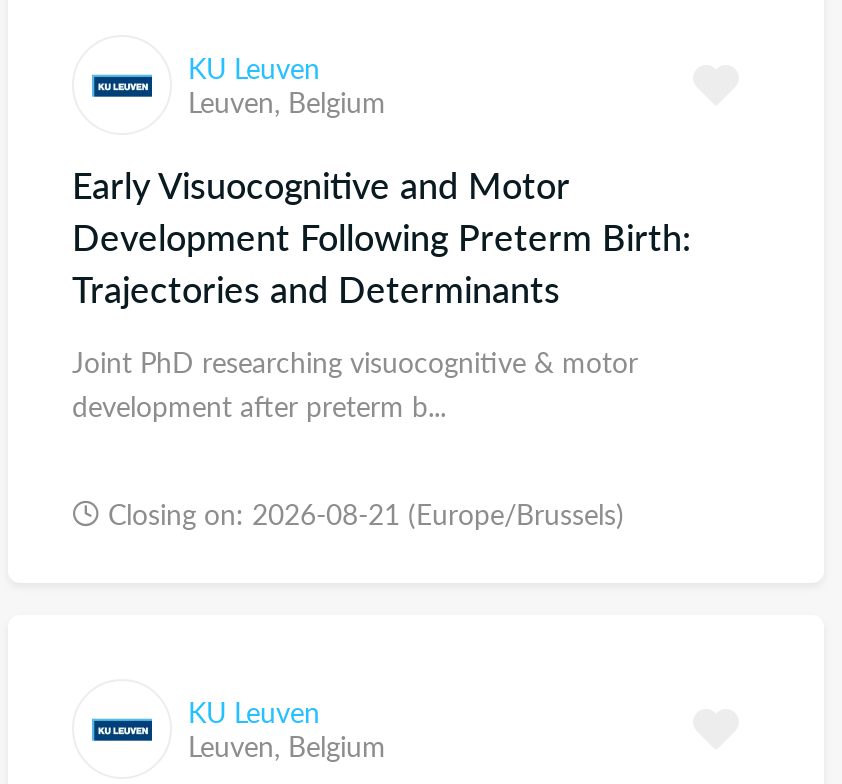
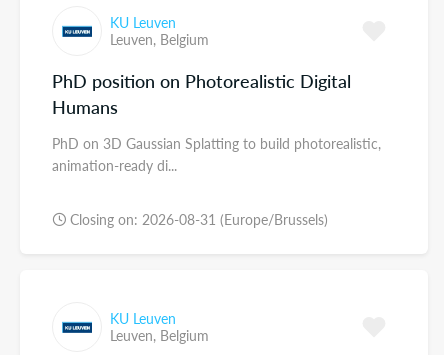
[72,159,692,313] Early Visuocognitive and Motor | Development Following Preterm Birth: | Trajectories and Determinants -> [52,68,351,119] PhD position on Photorealistic Digital | Humans
[72,341,638,425] Joint PhD researching visuocognitive & motor | development after preterm b... -> [52,133,381,175] PhD on 3D Gaussian Splatting to build photorealistic, | animation-ready di...
[100,493,624,533] Closing on: 2026-08-21 (Europe/Brussels) -> [66,209,328,229] Closing on: 2026-08-31 (Europe/Brussels)

